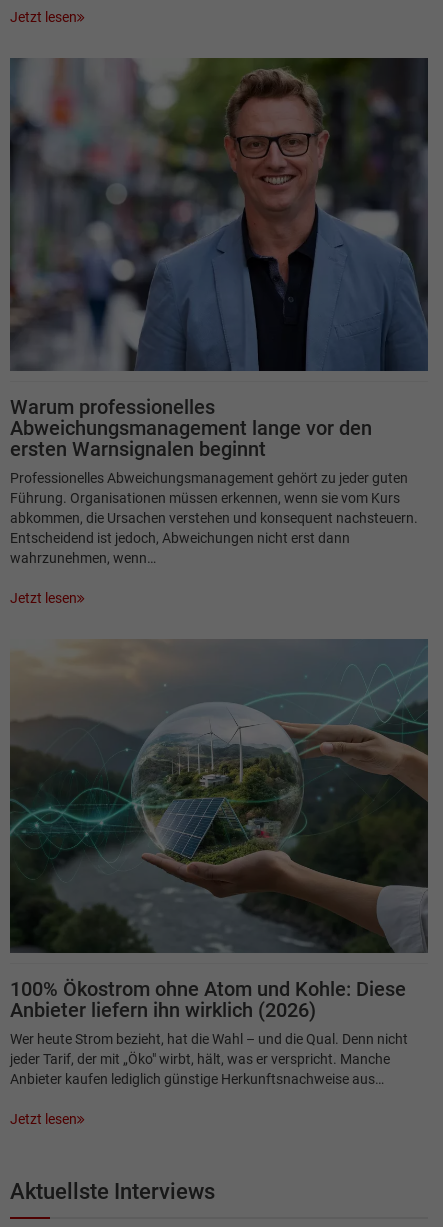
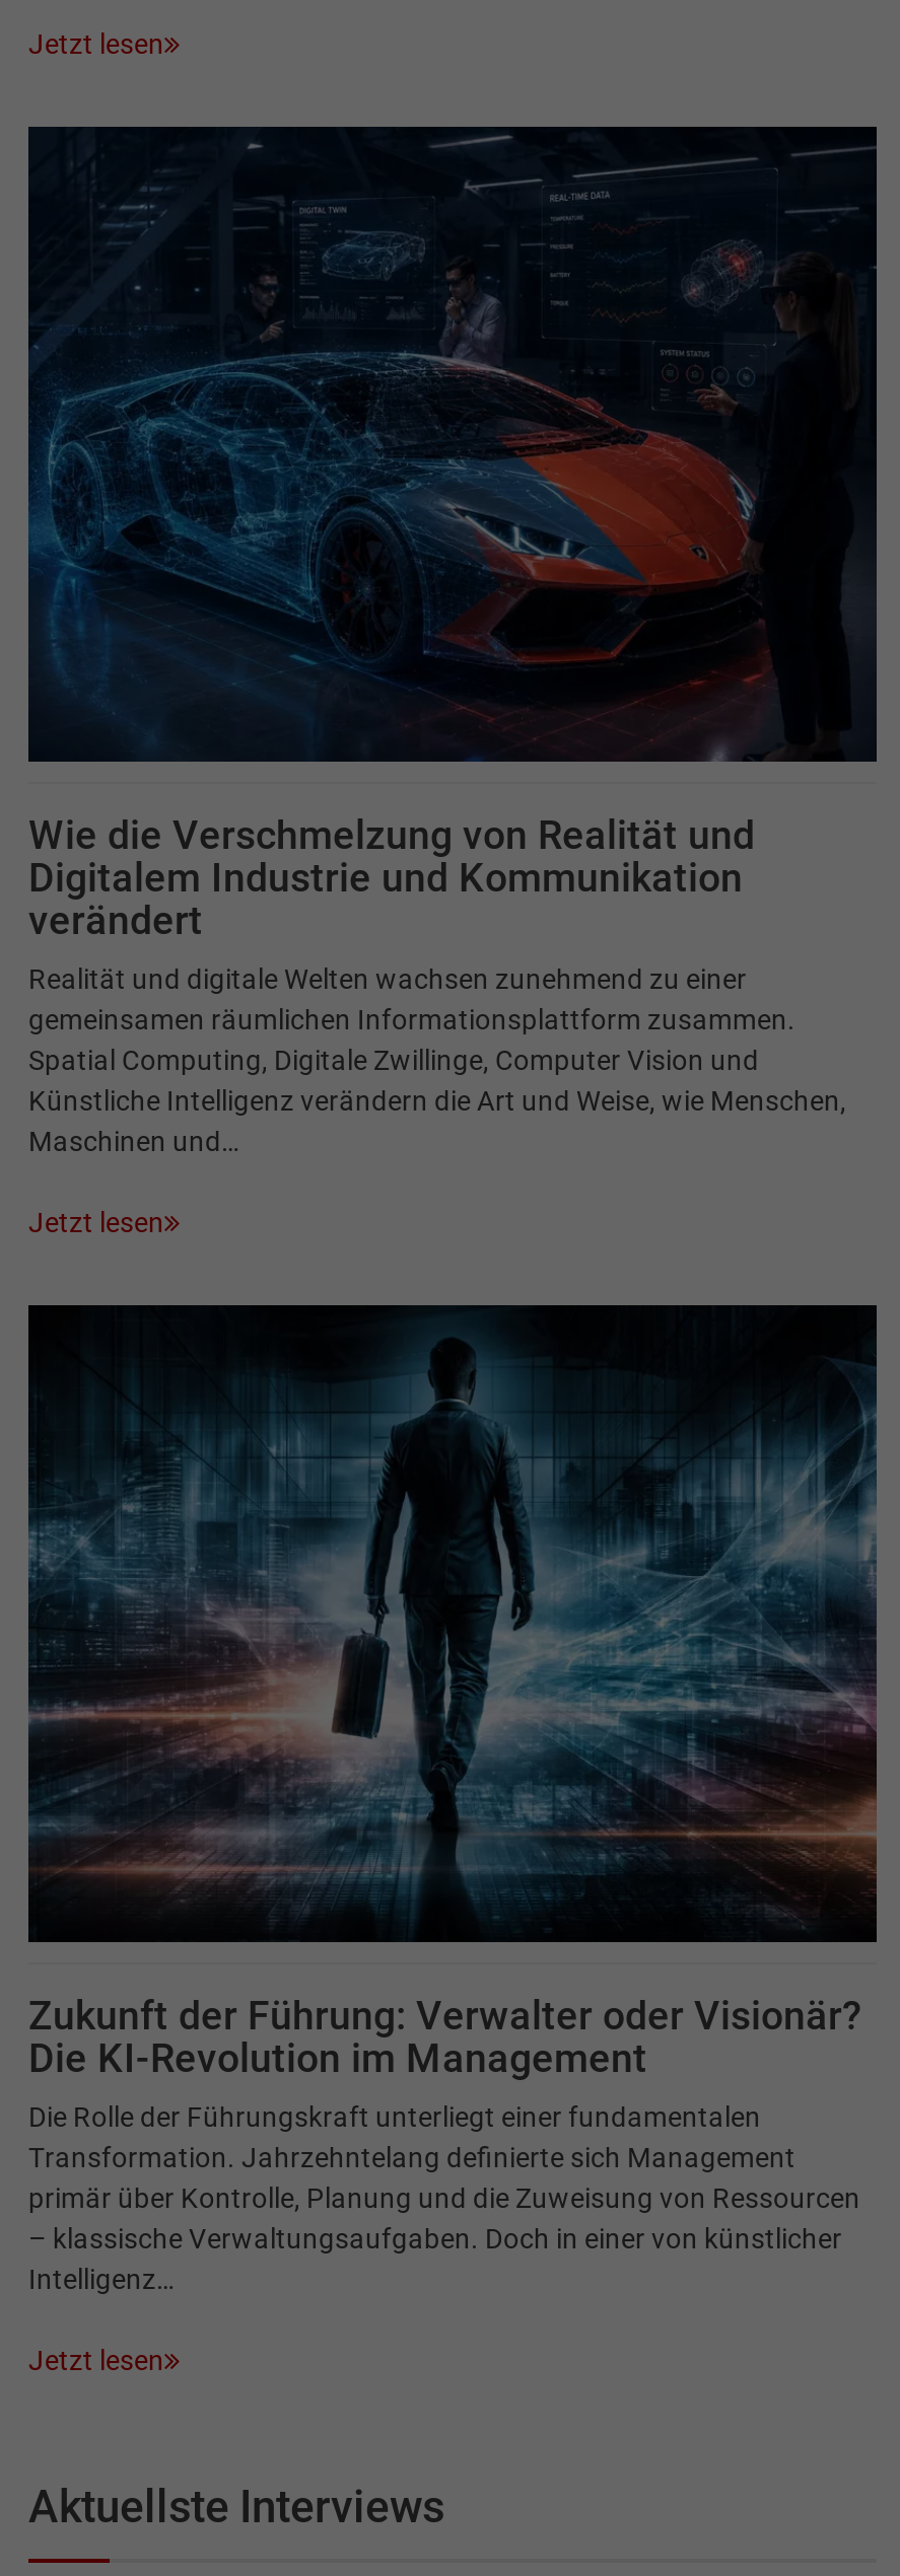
[9,57,429,566] [image] | Warum professionelles | Abweichungsmanagement lange vor den | ersten Warnsignalen beginnt | Professionelles Abweichungsmanagement gehört zu jeder guten | Führung. Organisationen müssen erkennen, wenn sie vom Kurs | abkommen, die Ursachen verstehen und konsequent nachsteuern. | Entscheidend ist jedoch, Abweichungen nicht erst dann | wahrzunehmen, wenn… -> [26,125,879,1157] [image] | Wie die Verschmelzung von Realität und | Digitalem Industrie und Kommunikation | verändert | Realität und digitale Welten wachsen zunehmend zu einer | gemeinsamen räumlichen Informationsplattform zusammen. | Spatial Computing, Digitale Zwillinge, Computer Vision und | Künstliche Intelligenz verändern die Art und Weise, wie Menschen, | Maschinen und…
[9,639,429,930] [image] -> [26,1303,879,1944] [image]
[10,978,408,1087] 100% Ökostrom ohne Atom und Kohle: Diese | Anbieter liefern ihn wirklich (2026) | Wer heute Strom bezieht, hat die Wahl – und die Qual. Denn nicht | jeder Tarif, der mit „Öko" wirbt, hält, was er verspricht. Manche | Anbieter kaufen lediglich günstige Herkunftsnachweise aus… -> [28,1992,862,2294] Zukunft der Führung: Verwalter oder Visionär? | Die KI-Revolution im Management | Die Rolle der Führungskraft unterliegt einer fundamentalen | Transformation. Jahrzehntelang definierte sich Management | primär über Kontrolle, Planung und die Zuweisung von Ressourcen | – klassische Verwaltungsaufgaben. Doch in einer von künstlicher | Intelligenz…

